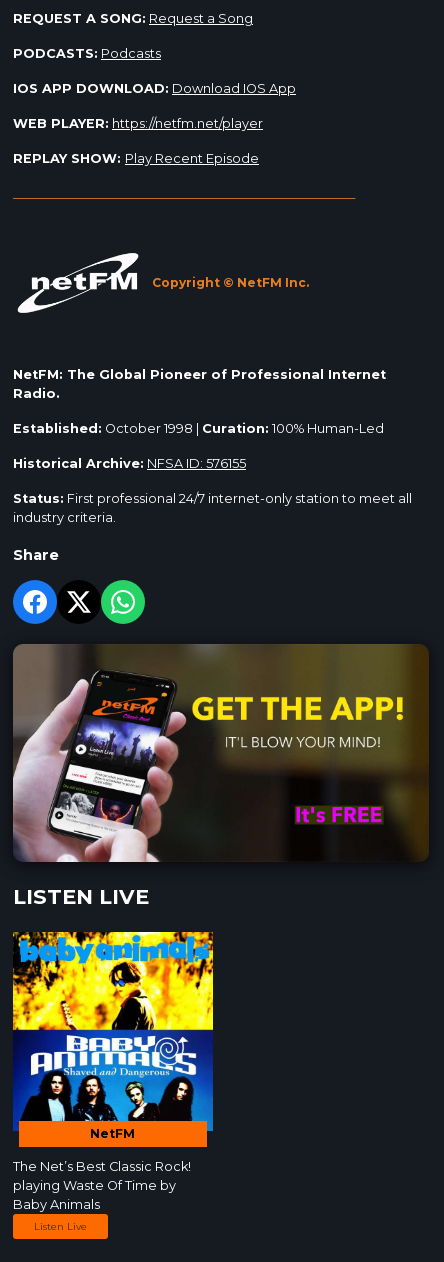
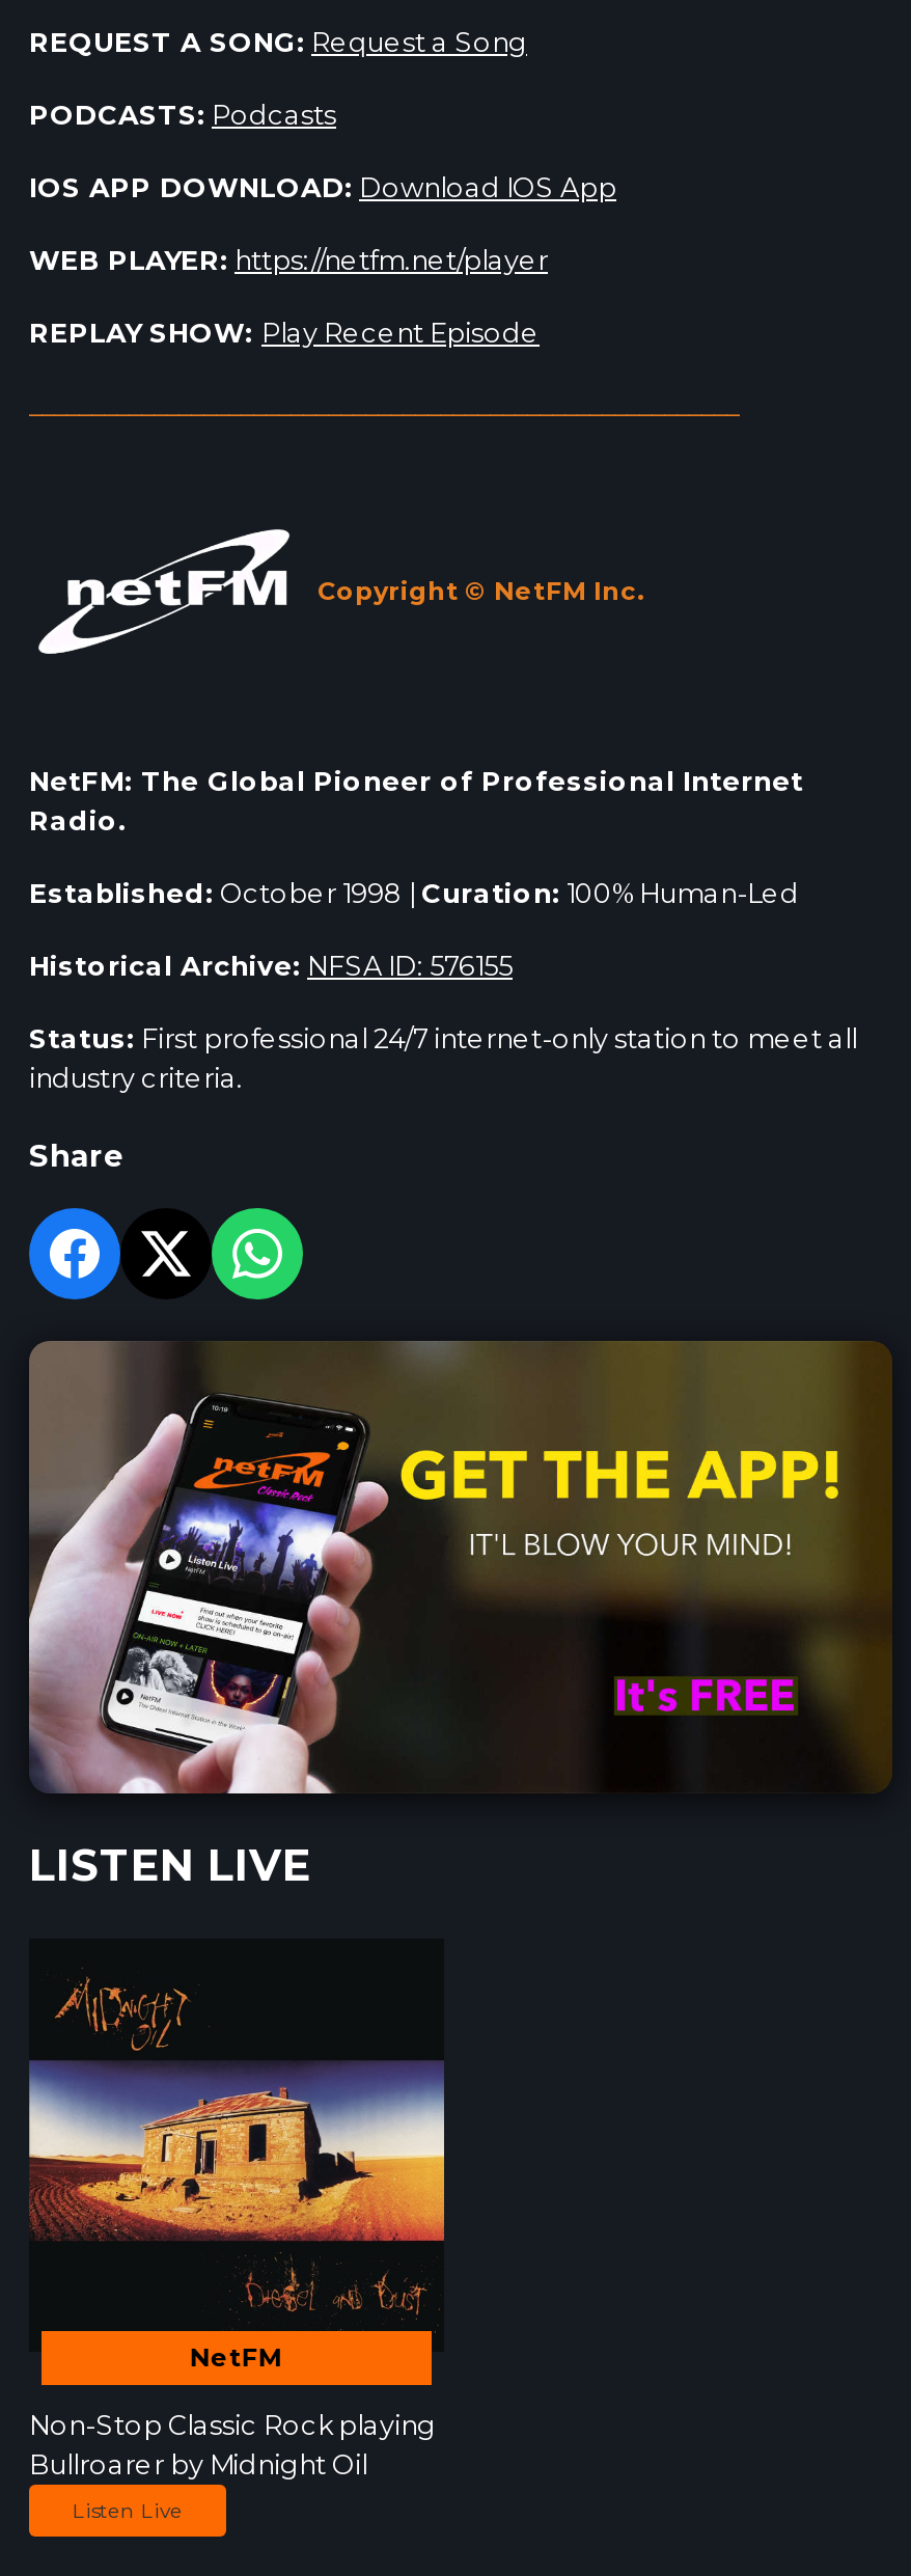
[12,931,214,1212] [image] | The Net’s Best Classic Rock! | playing Waste Of Time by | Baby Animals -> [27,1939,446,2481] [image] | Non-Stop Classic Rock playing | Bullroarer by Midnight Oil

